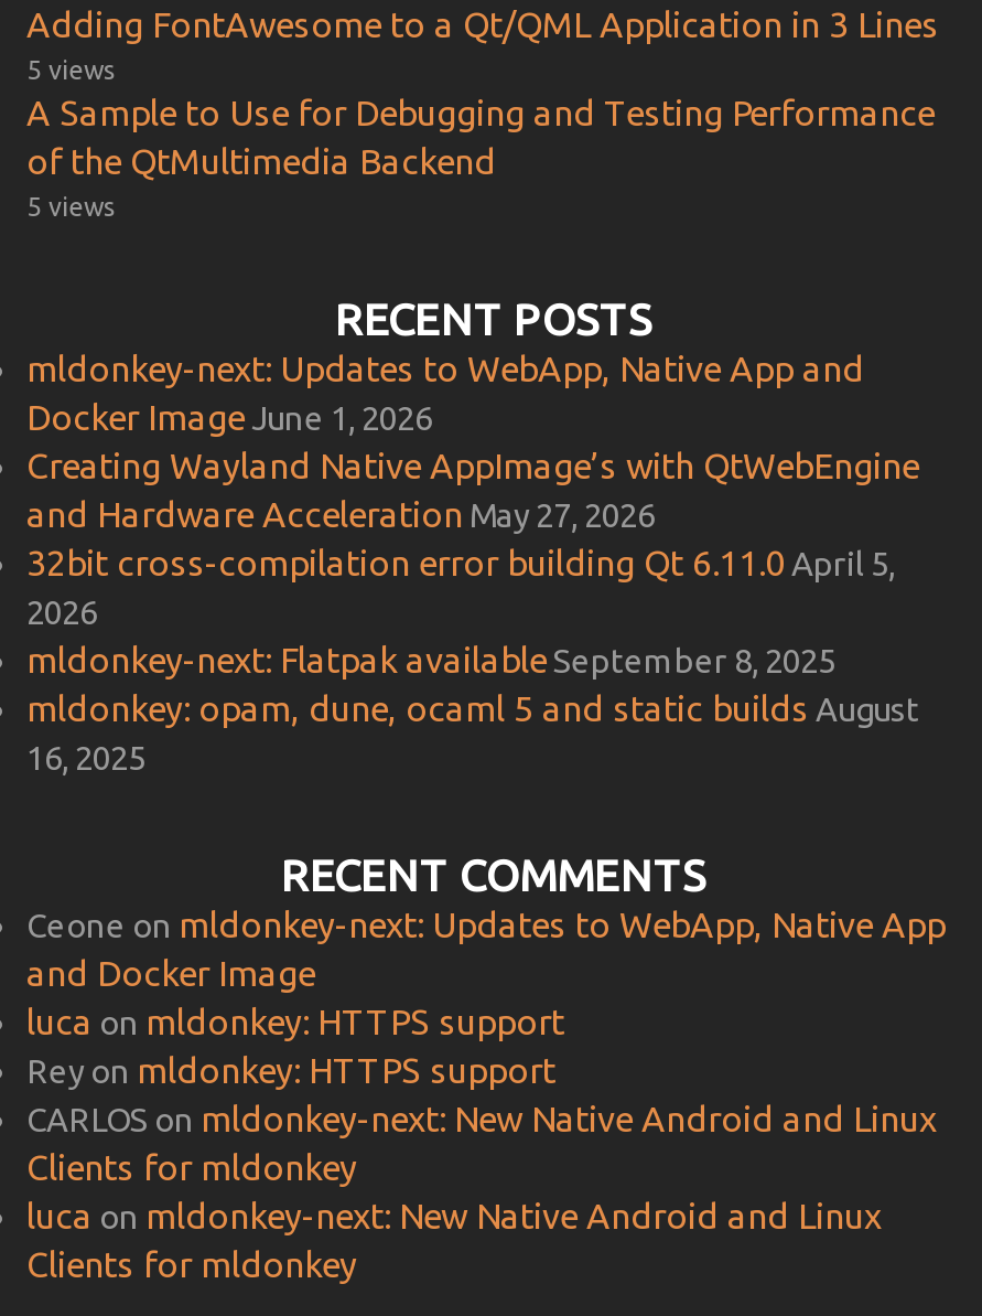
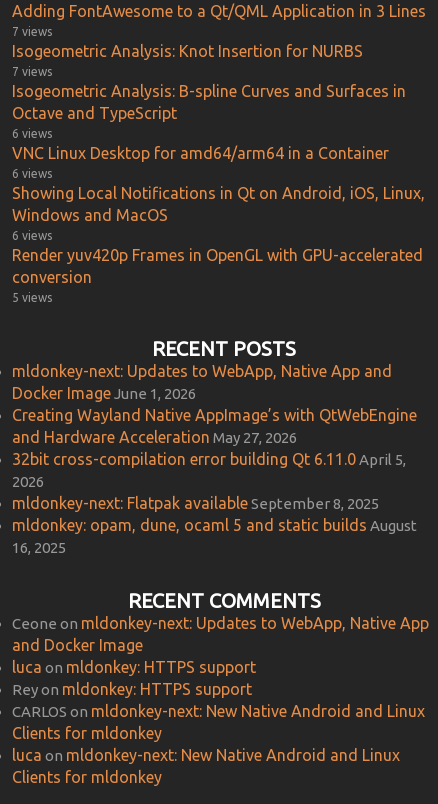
[26,55,935,181] 5 views | A Sample to Use for Debugging and Testing Performance | of the QtMultimedia Backend -> [12,25,425,286] 7 views | Isogeometric Analysis: Knot Insertion for NURBS | 7 views | Isogeometric Analysis: B-spline Curves and Surfaces in | Octave and TypeScript | 6 views | VNC Linux Desktop for amd64/arm64 in a Container | 6 views | Showing Local Notifications in Qt on Android, iOS, Linux, | Windows and MacOS | 6 views | Render yuv420p Frames in OpenGL with GPU-accelerated | conversion

